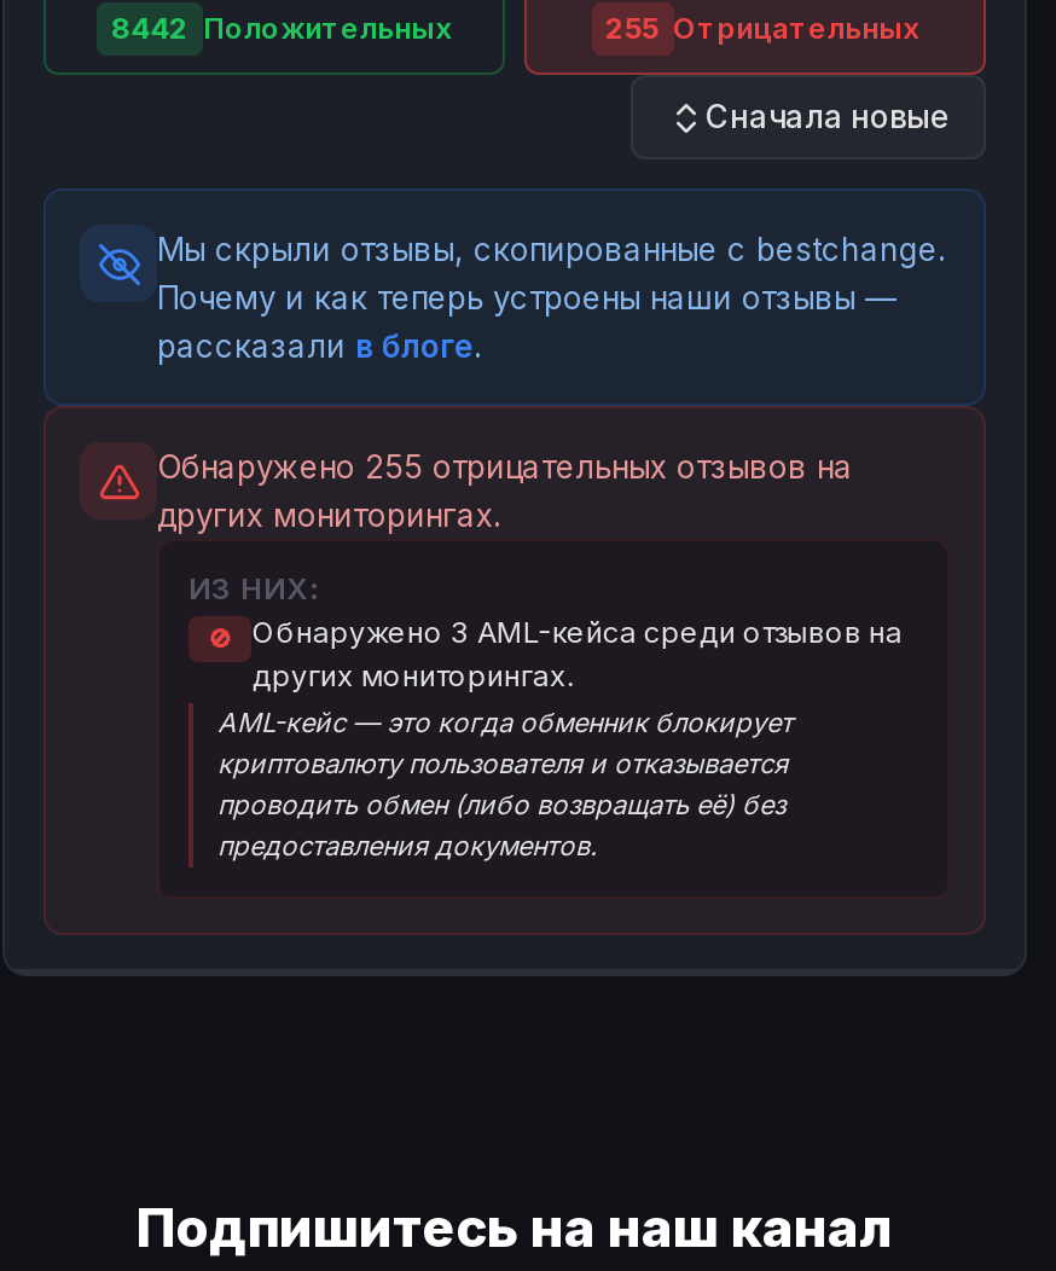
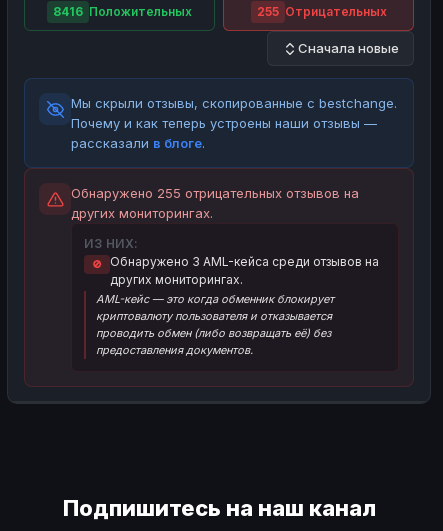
[111,10,452,46] 8442 Положительных -> [53,4,192,19] 8416 Положительных

